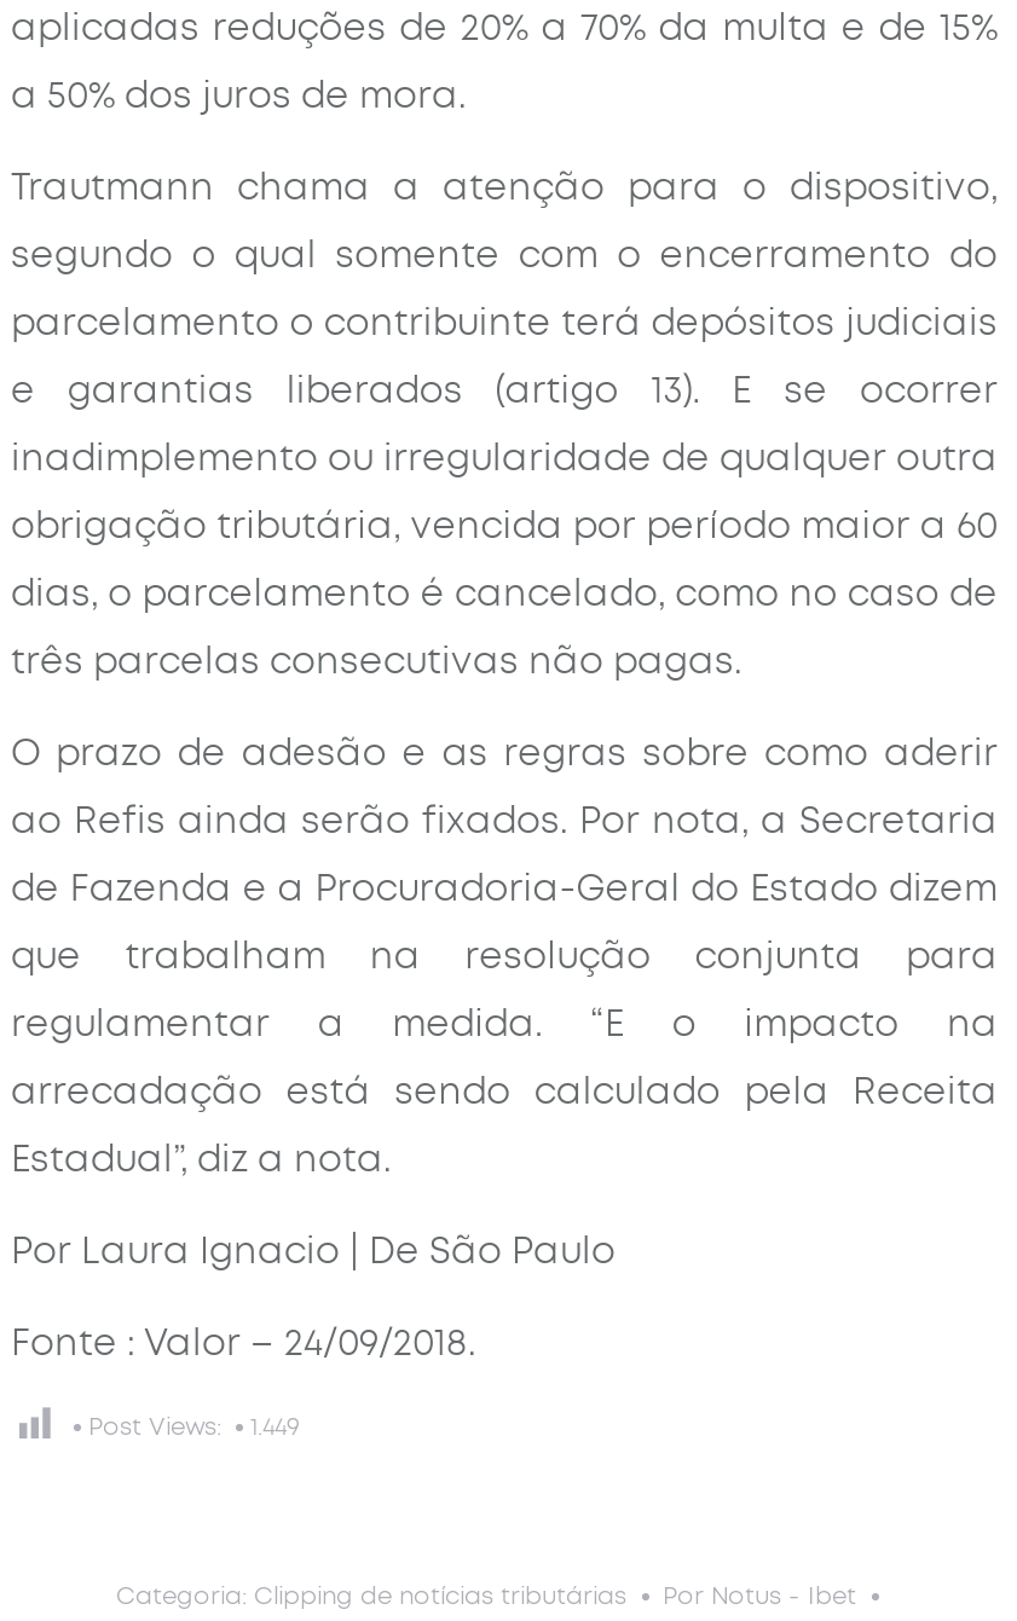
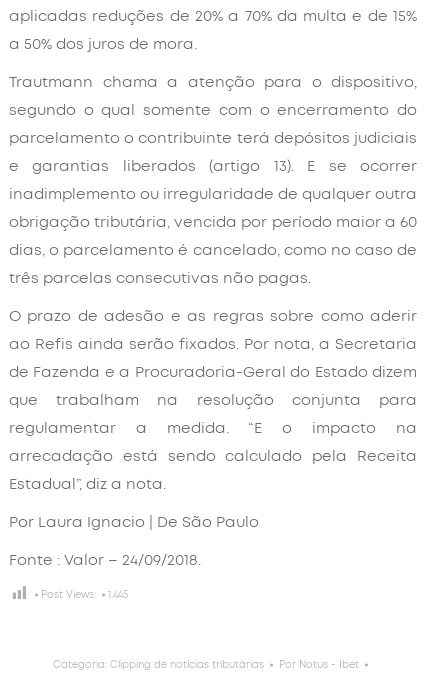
[88,1416,299,1440] Post Views: 1.449 -> [41,590,128,600] Post Views: 1.445

